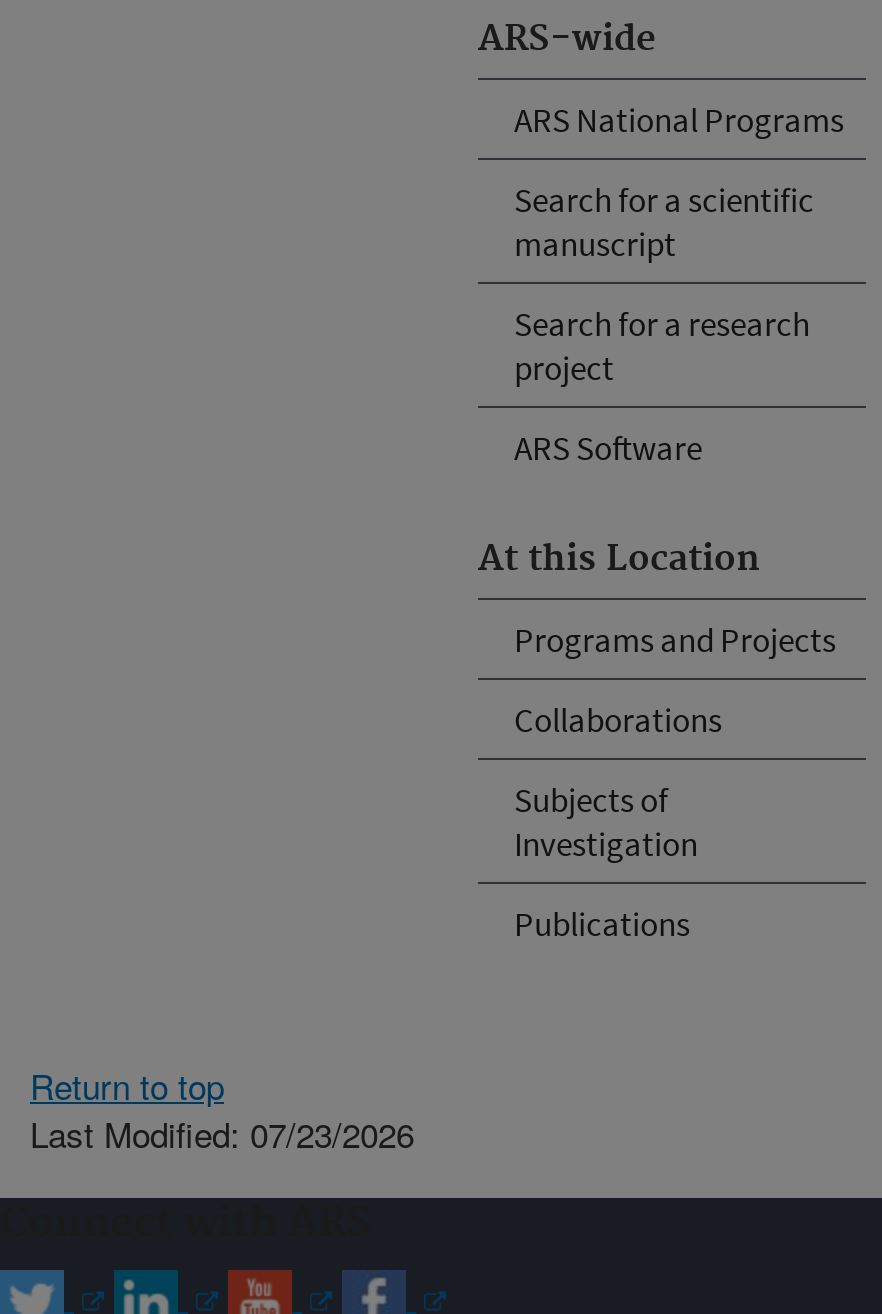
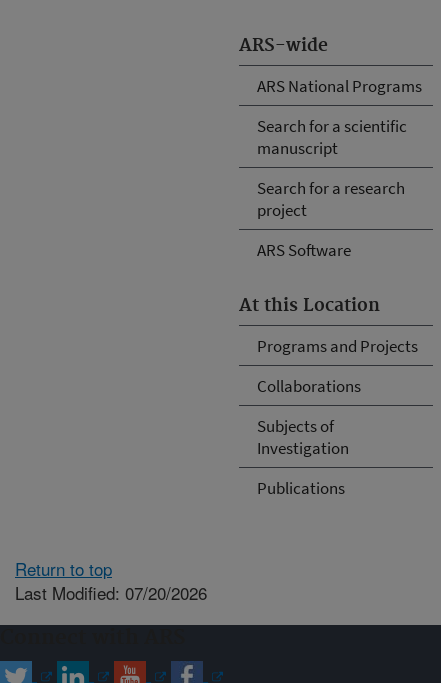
[30,1108,414,1158] Last Modified: 07/23/2026 -> [15,580,207,605] Last Modified: 07/20/2026

